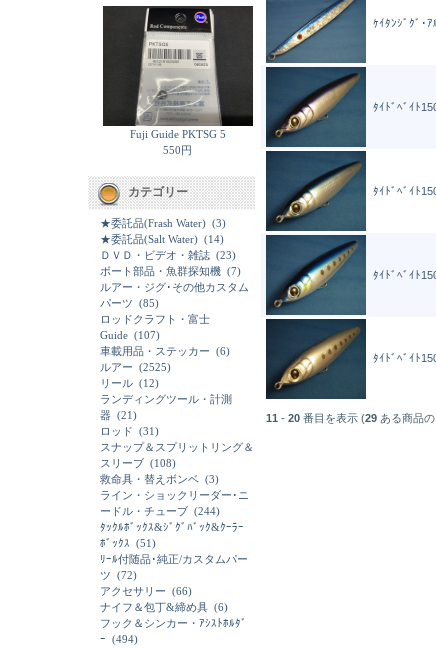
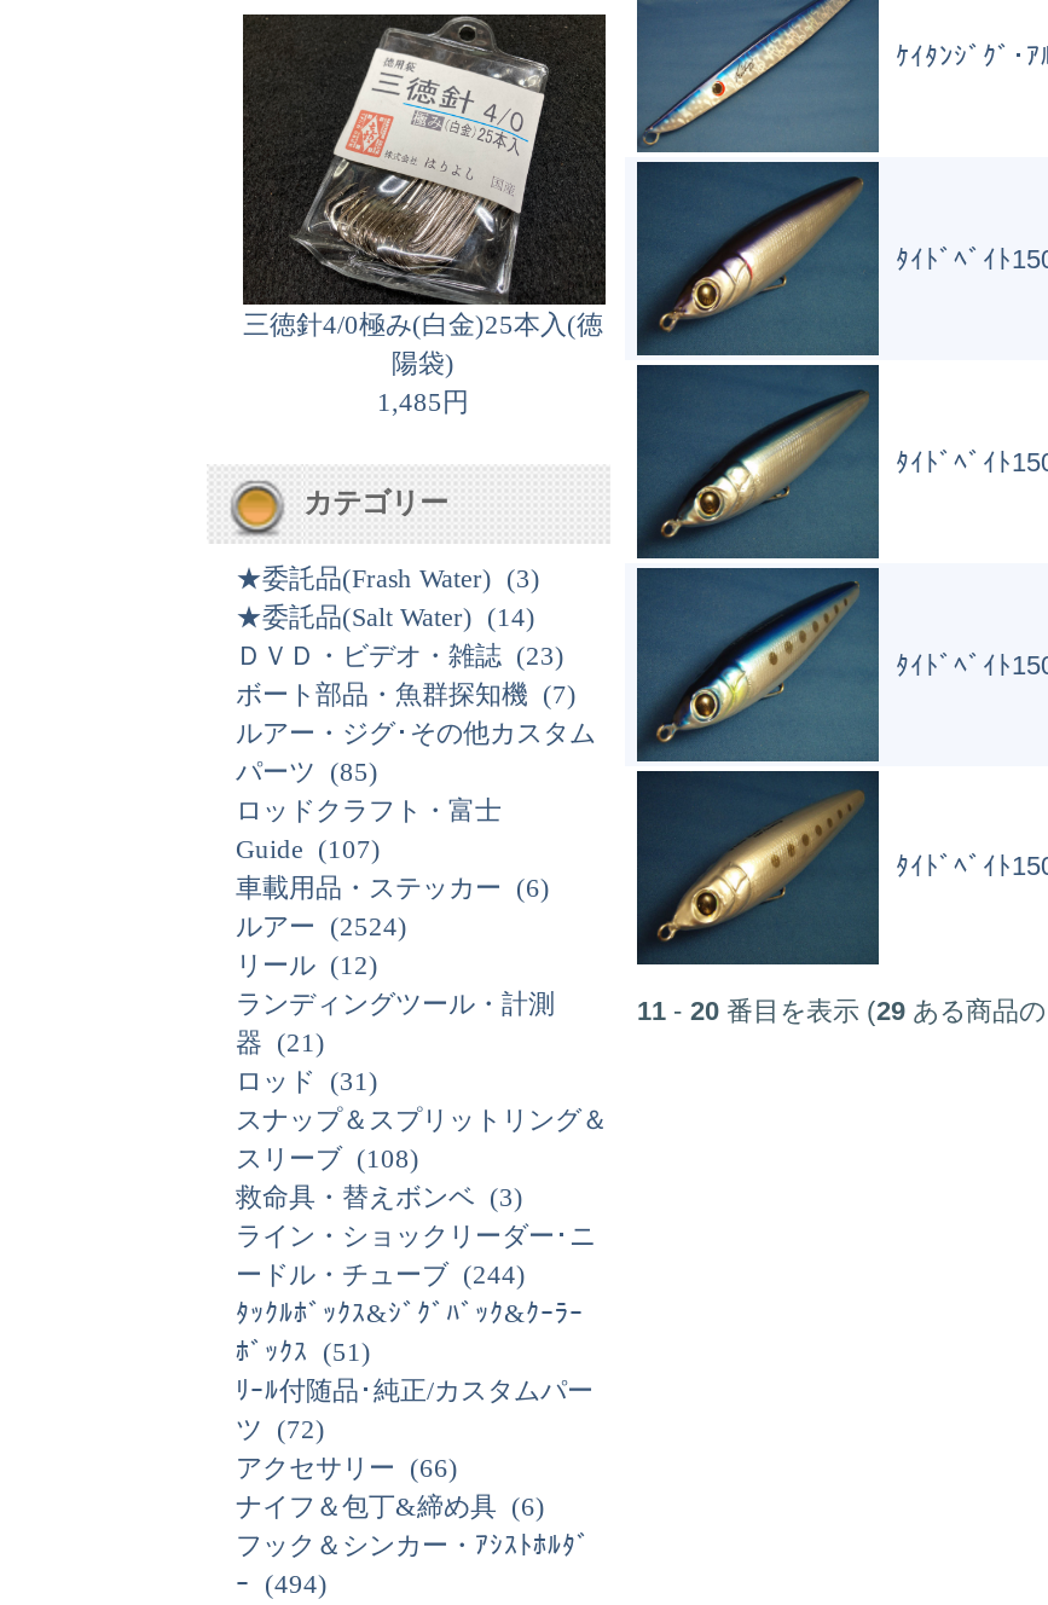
[125,7,228,156] [image] | Fuji Guide PKTSG 5 | 550円 -> [243,15,603,416] [image] | 三徳針4/0極み(白金)25本入(徳 | 陽袋) | 1,485円
[100,361,171,373] ルアー(2525) -> [236,911,407,940] ルアー(2524)

